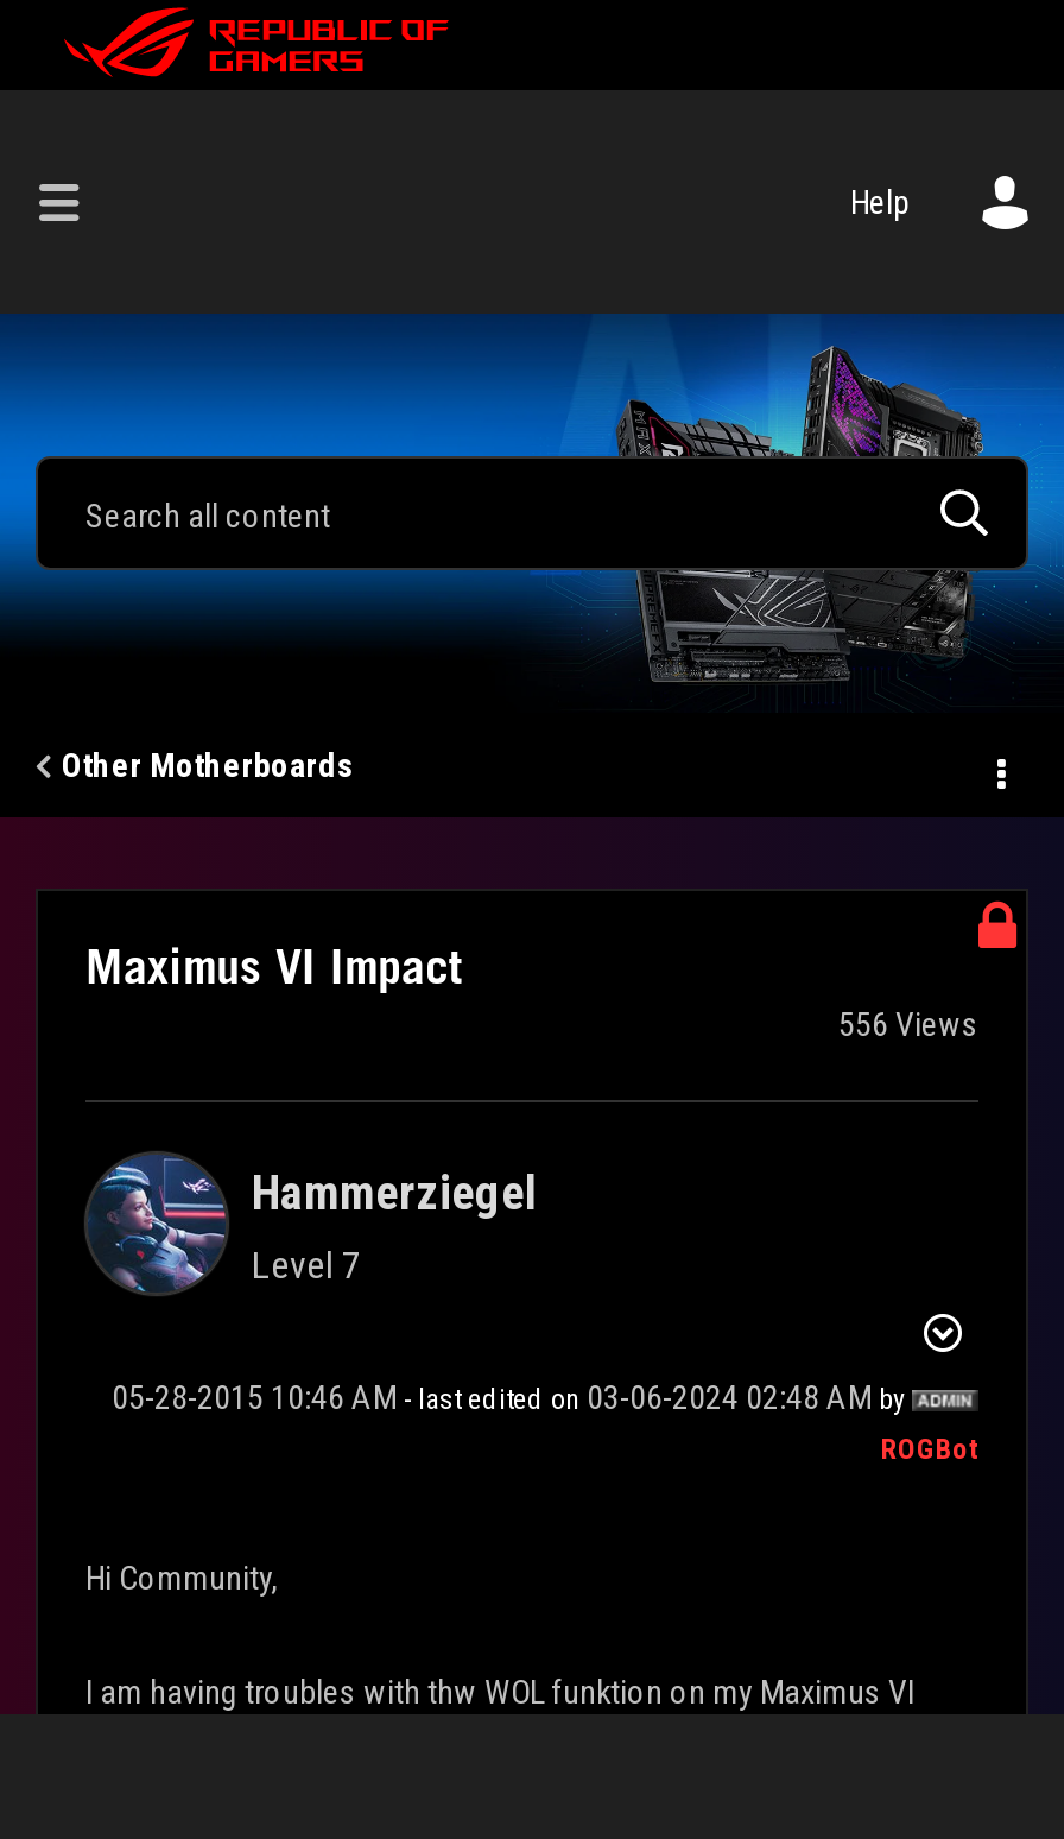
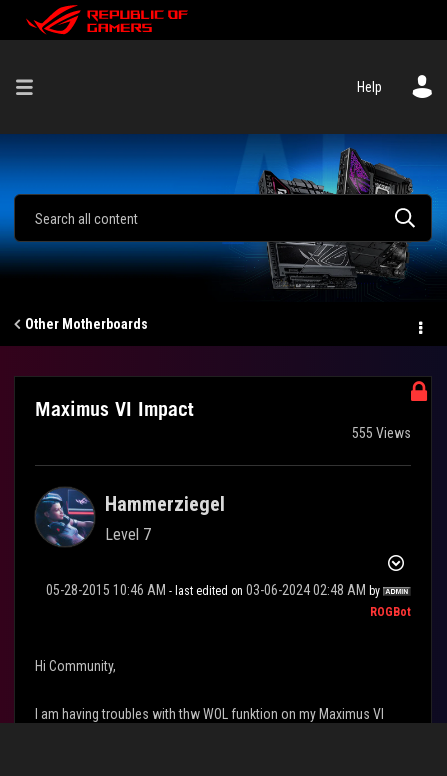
[838,1005,978,1043] 556 Views -> [352,425,411,441] 555 Views

